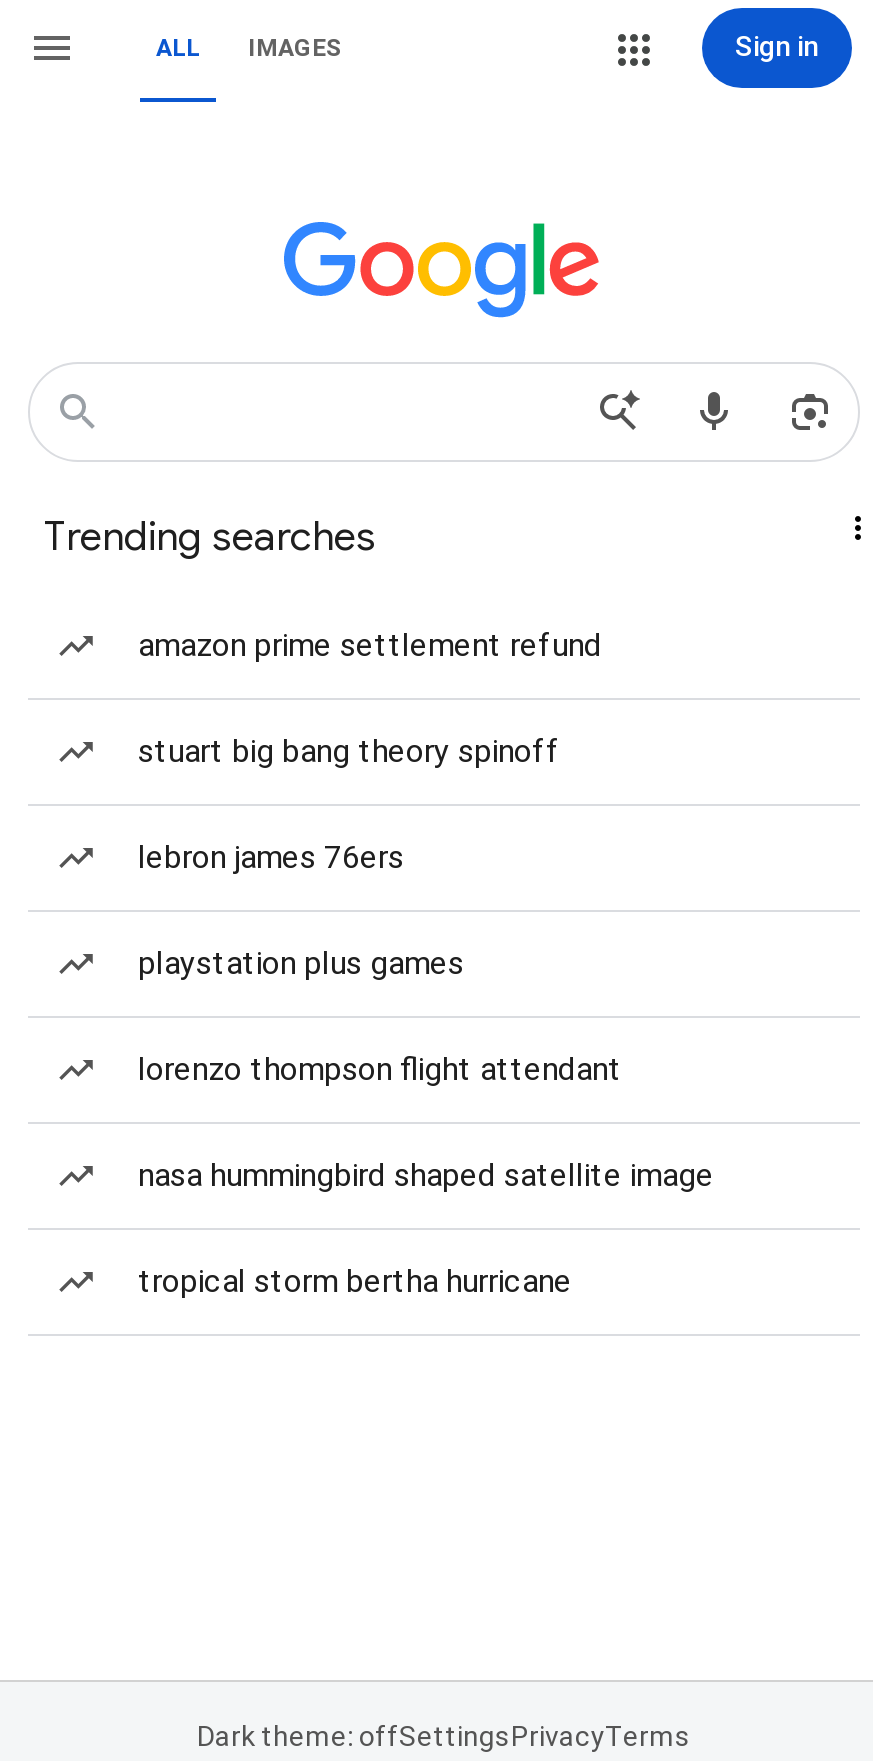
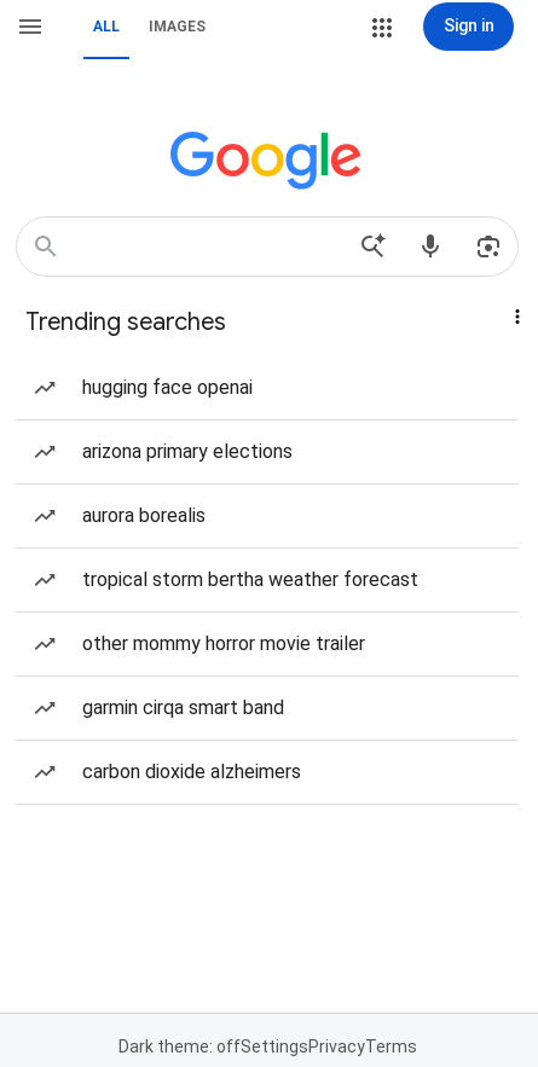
[138,626,602,664] amazon prime settlement refund -> [82,376,253,399] hugging face openai
[138,732,560,770] stuart big bang theory spinoff -> [82,440,293,463] arizona primary elections
[138,838,404,876] lebron james 76ers -> [82,504,206,527] aurora borealis
[138,944,464,982] playstation plus games -> [82,568,418,591] tropical storm bertha weather forecast
[138,1050,622,1088] lorenzo thompson flight attendant -> [82,632,365,655] other mommy horror movie trailer
[138,1156,714,1194] nasa hummingbird shaped satellite image -> [82,696,284,719] garmin cirqa smart band
[138,1262,572,1300] tropical storm bertha hurricane -> [82,760,301,783] carbon dioxide alzheimers

